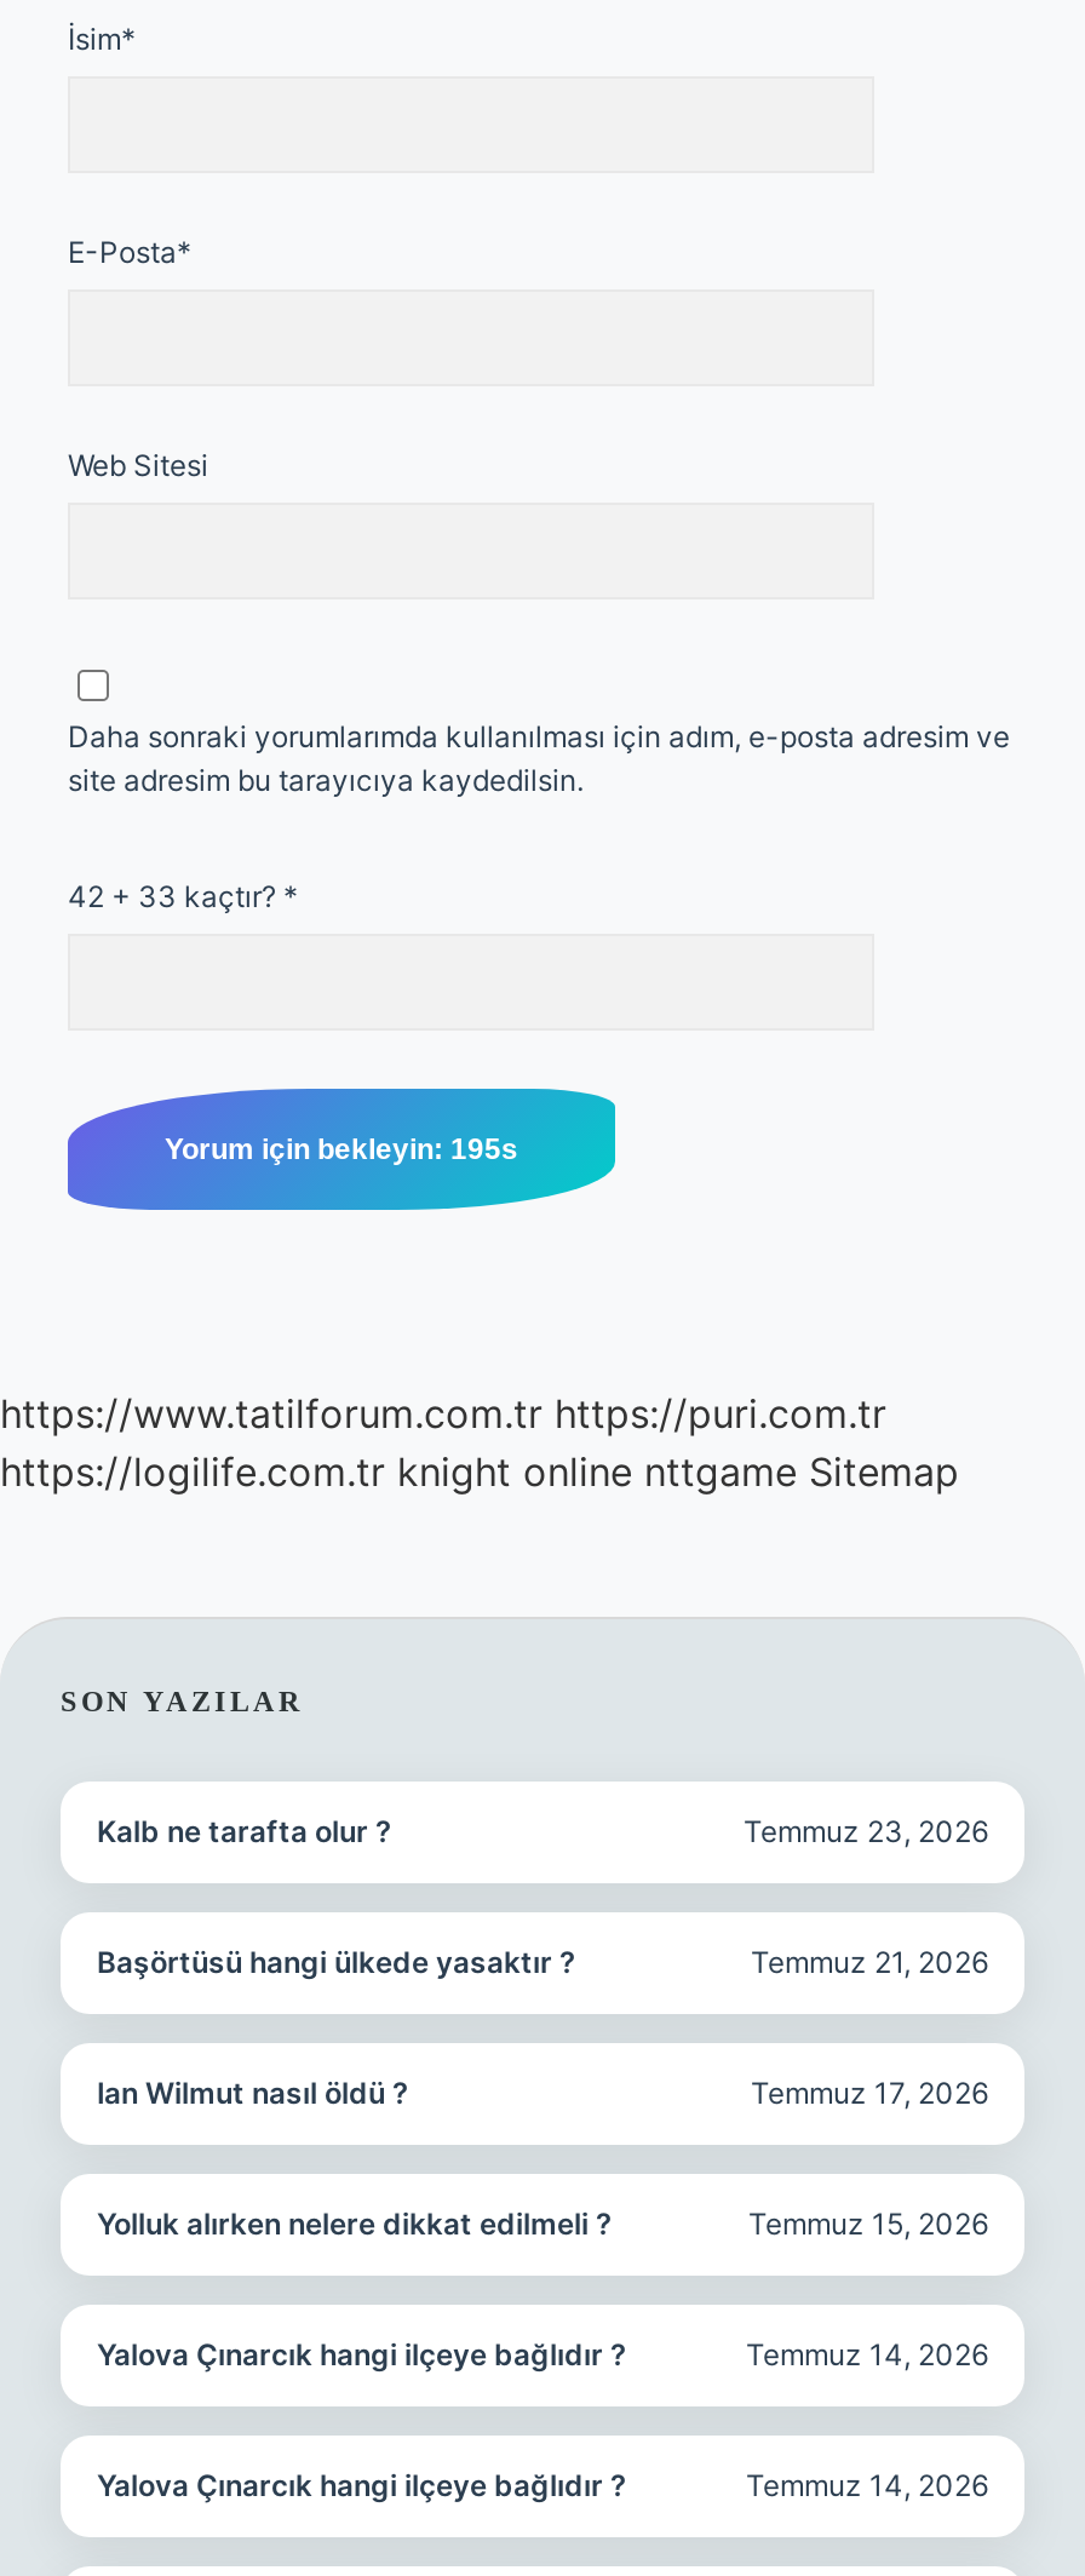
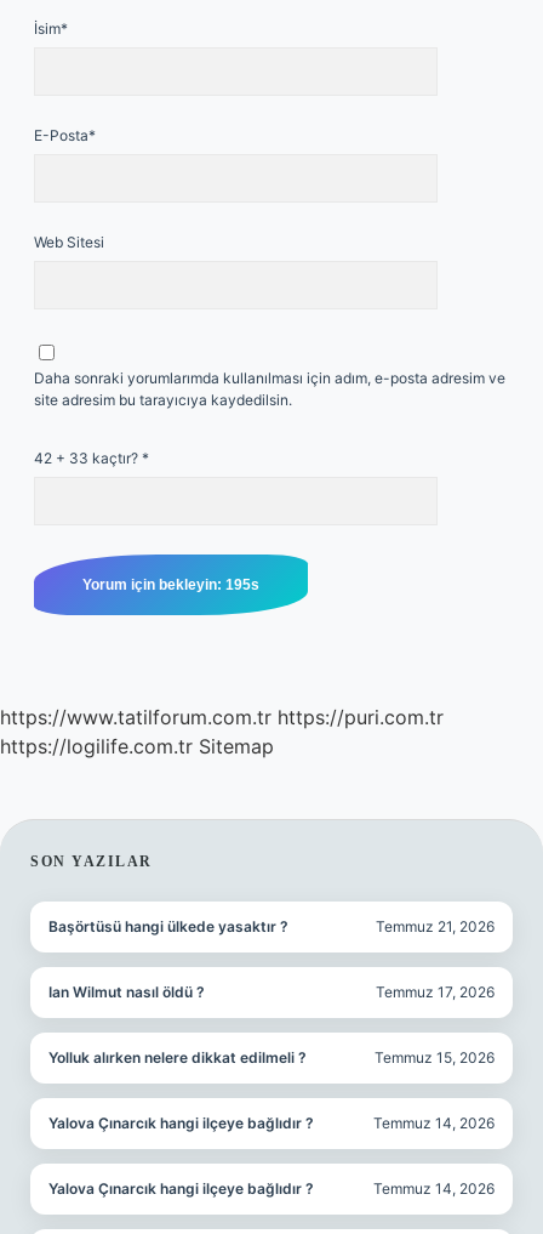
[0,1447,959,1496] https://logilife.com.tr knight online nttgame Sitemap -> [0,734,274,758] https://logilife.com.tr Sitemap
[97,1813,988,1849] Kalb ne tarafta olur ? | Temmuz 23, 2026 -> none

